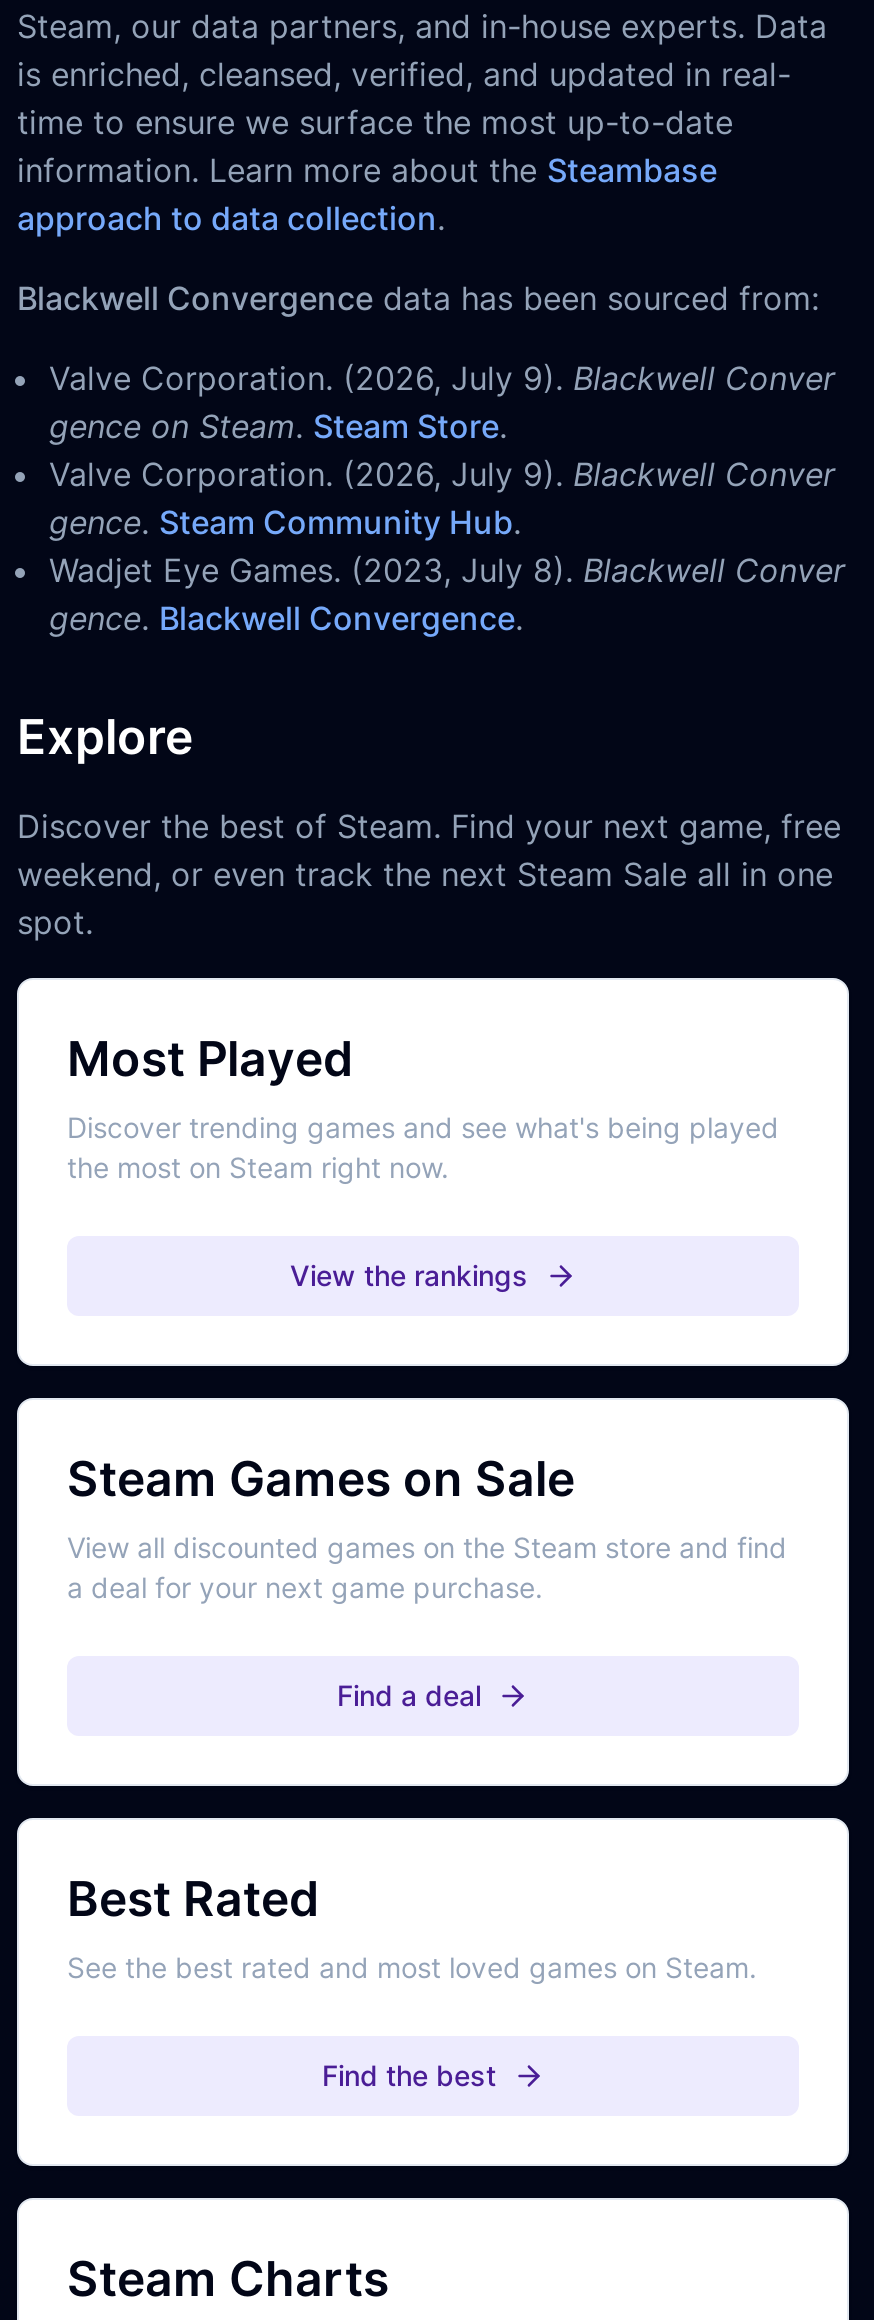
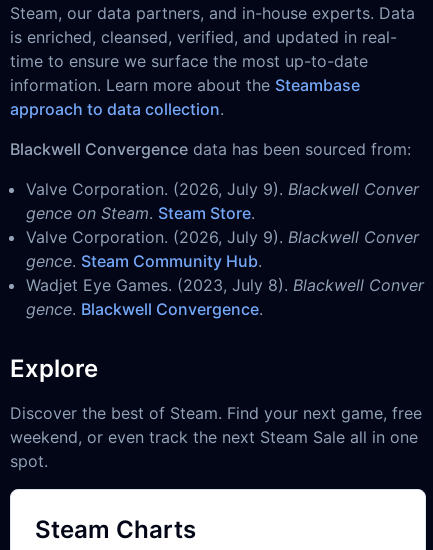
[67,1029,779,1291] Most Played | Discover trending games and see what's being played | the most on Steam right now. | View the rankings -> none
[67,1449,787,1711] Steam Games on Sale | View all discounted games on the Steam store and find | a deal for your next game purchase. | Find a deal -> none
[67,1869,757,2091] Best Rated | See the best rated and most loved games on Steam. | Find the best -> none

